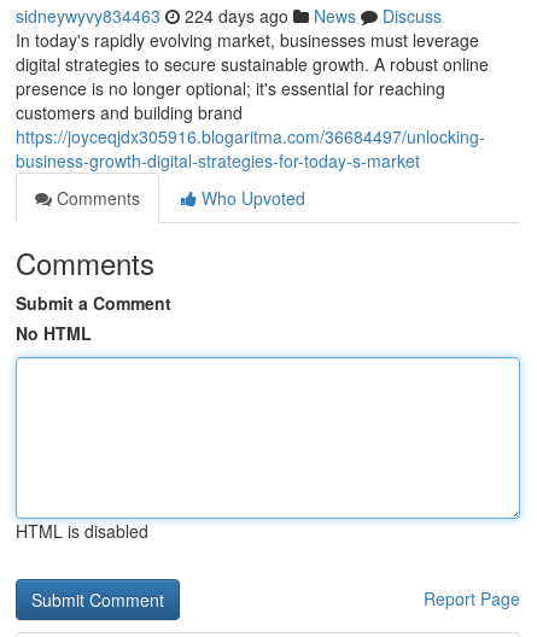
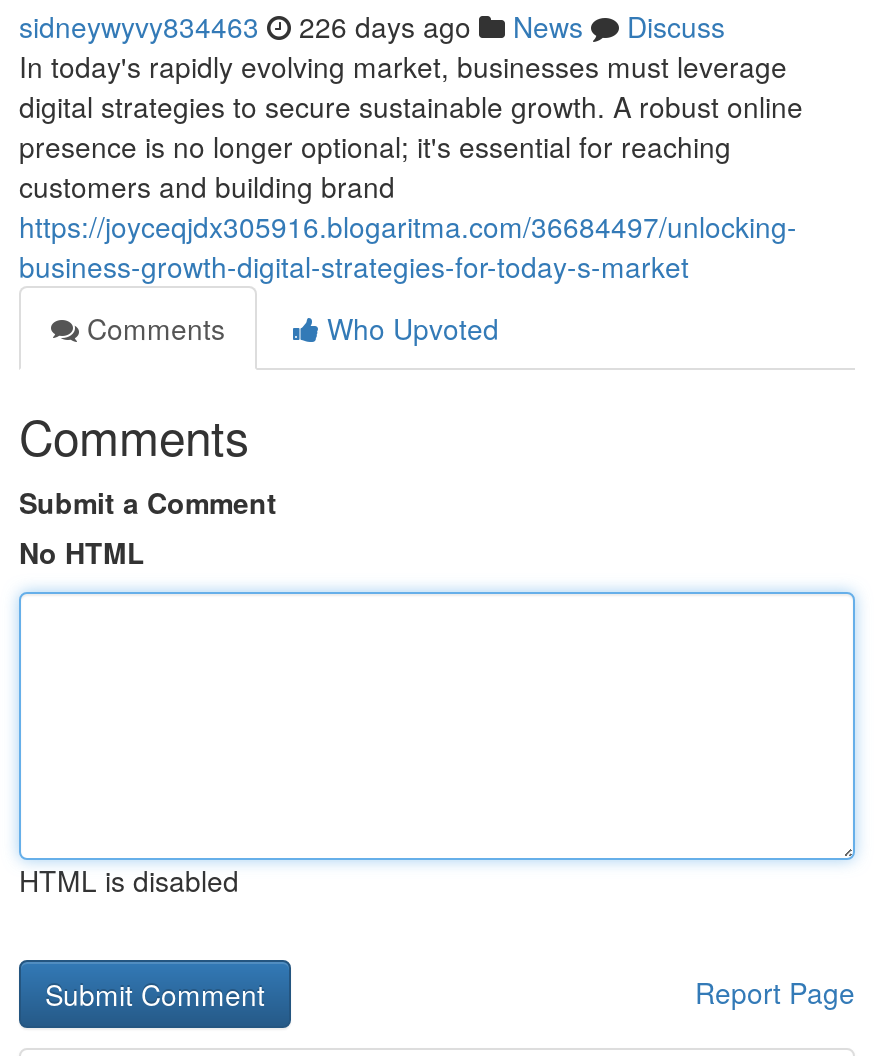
[16,4,442,28] sidneywyvy834463 224 days ago News Discuss -> [19,6,725,46] sidneywyvy834463 226 days ago News Discuss

